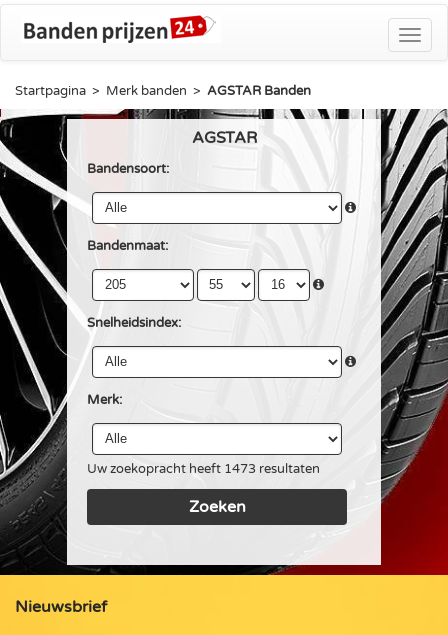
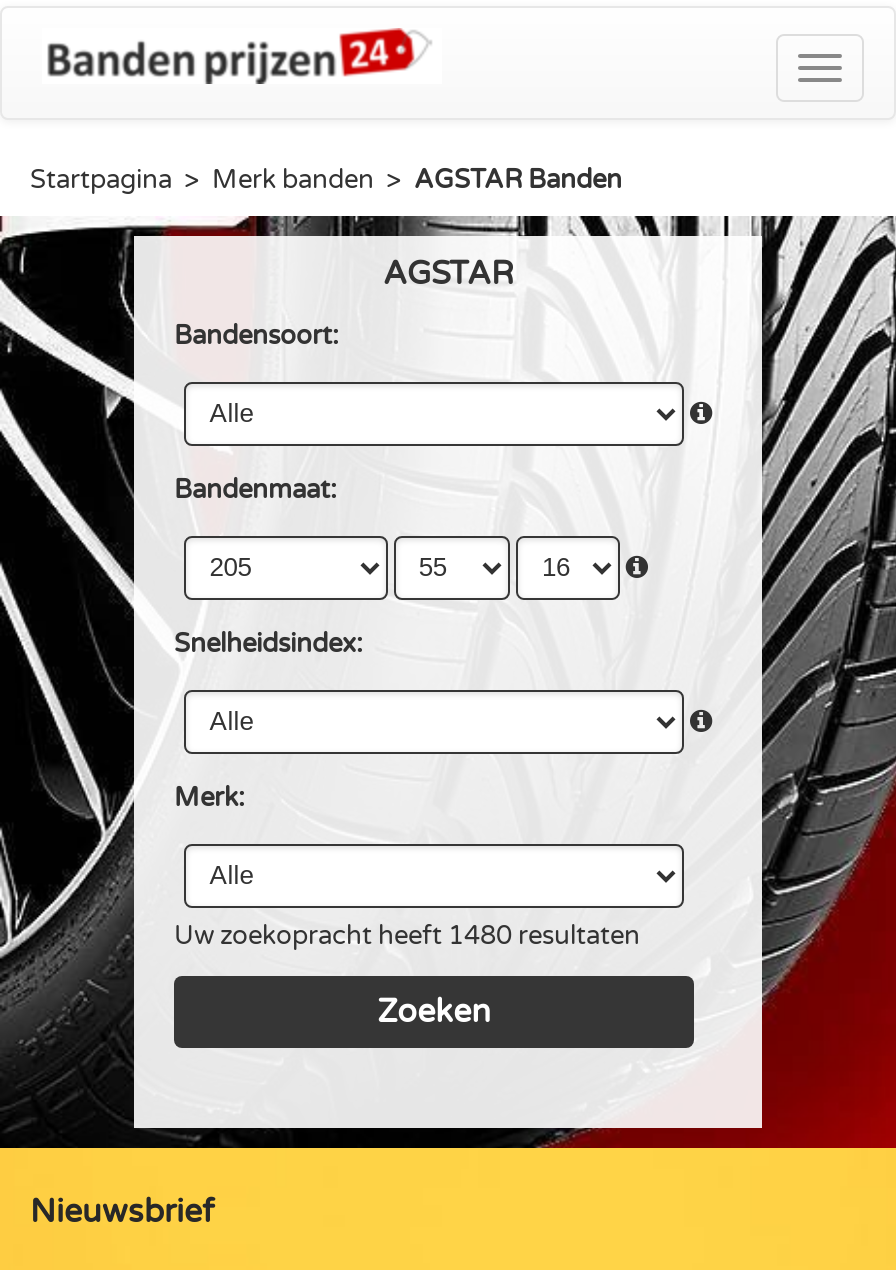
[87,461,320,477] Uw zoekopracht heeft 1473 resultaten -> [174,919,640,951] Uw zoekopracht heeft 1480 resultaten

